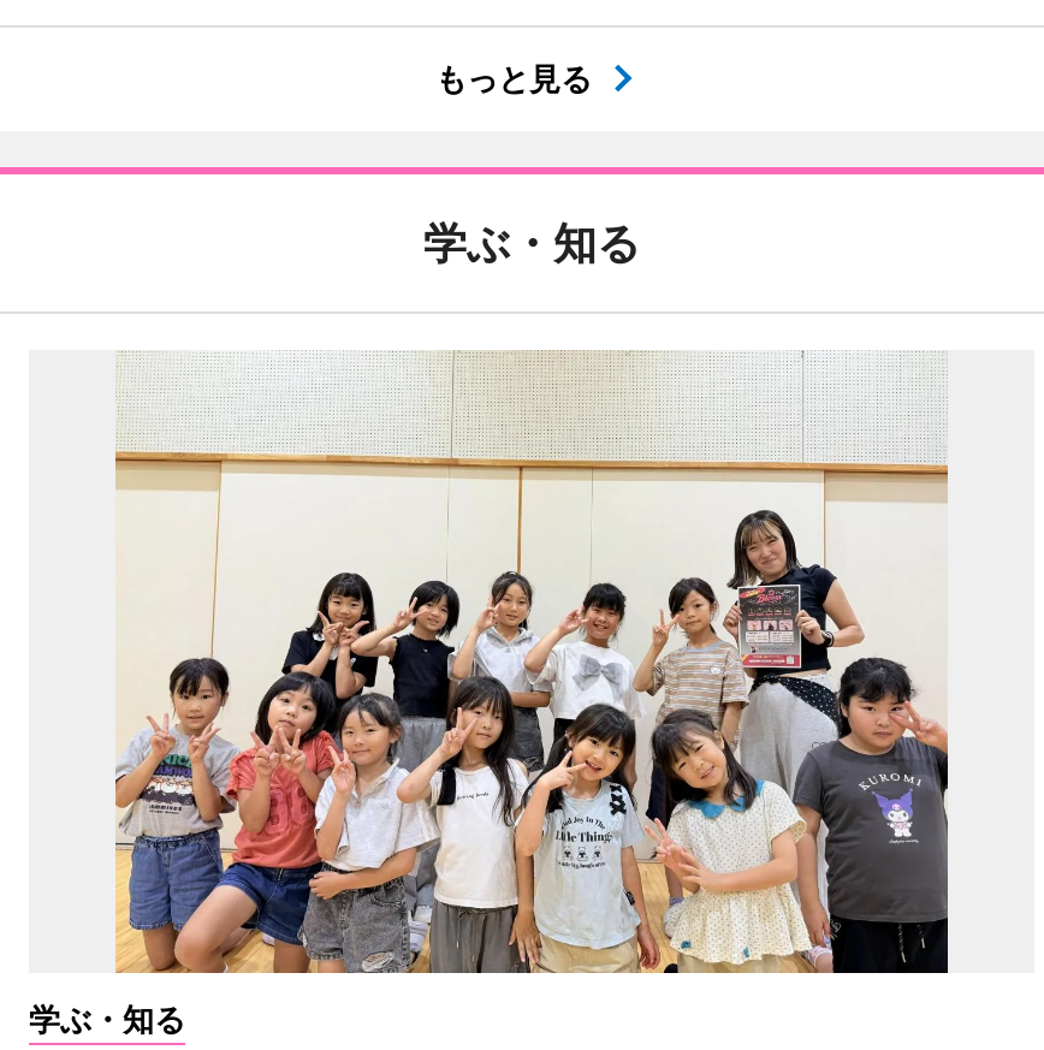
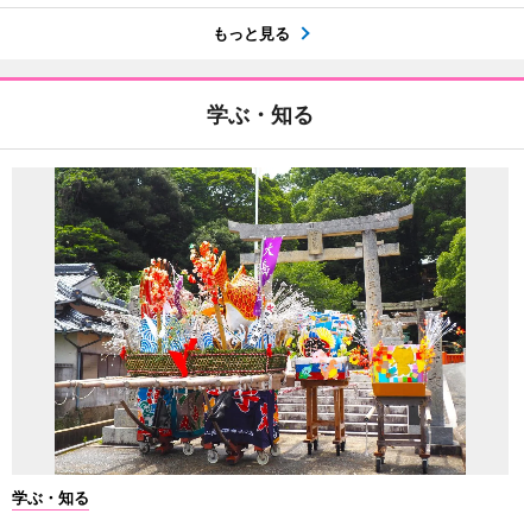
[113,350,950,975] [image] -> [53,166,467,476] [image]

